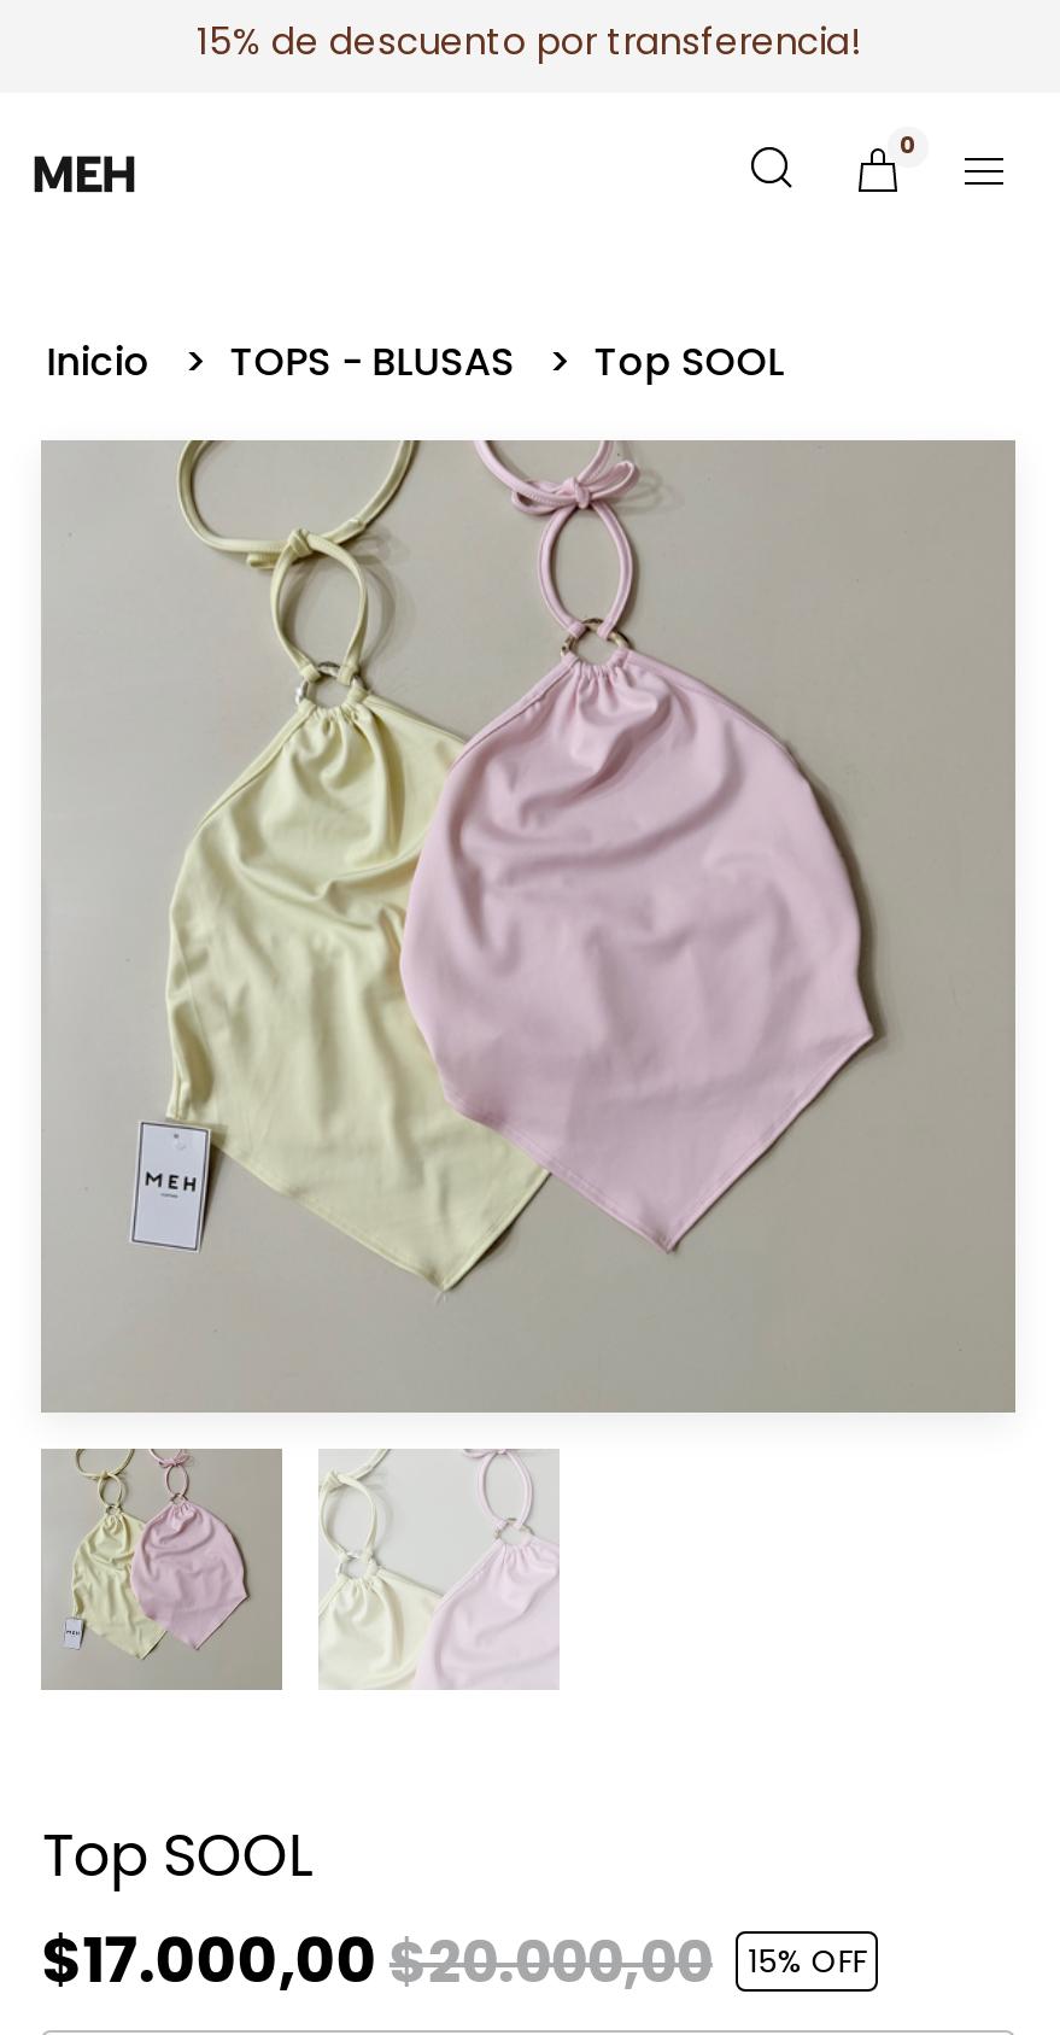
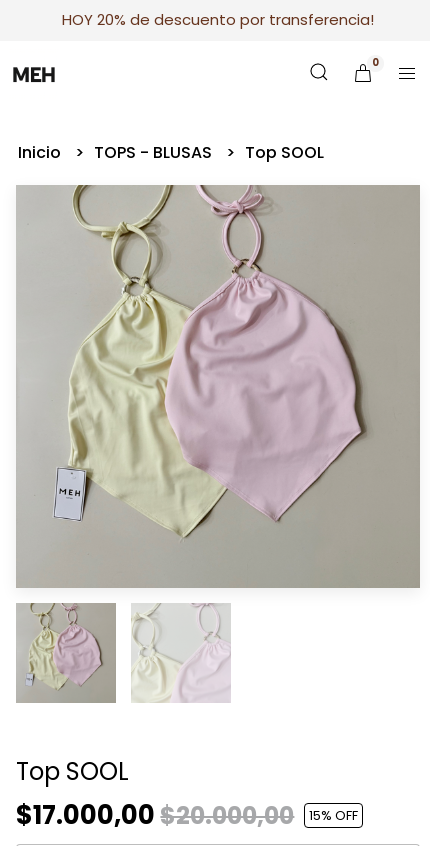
[197,16,860,66] 15% de descuento por transferencia! -> [62,9,374,30] HOY 20% de descuento por transferencia!

